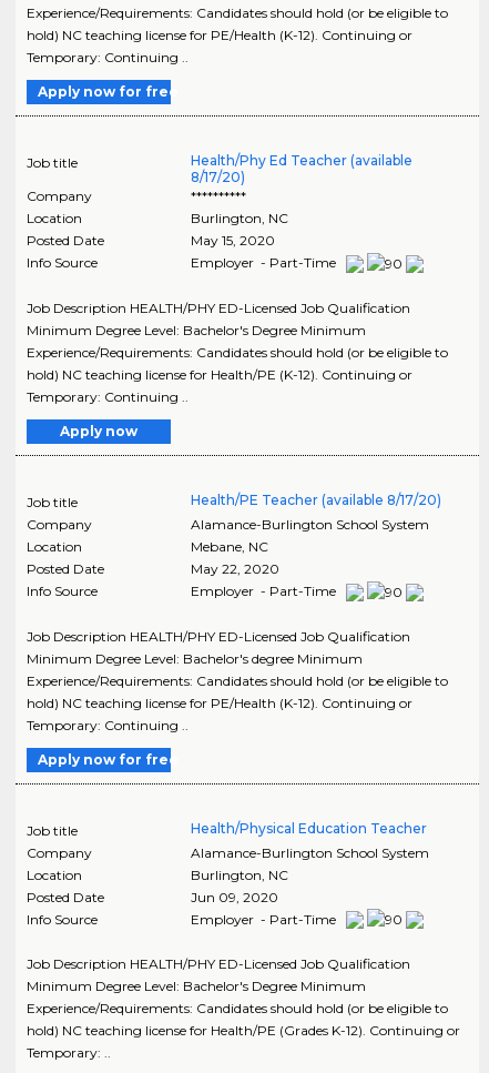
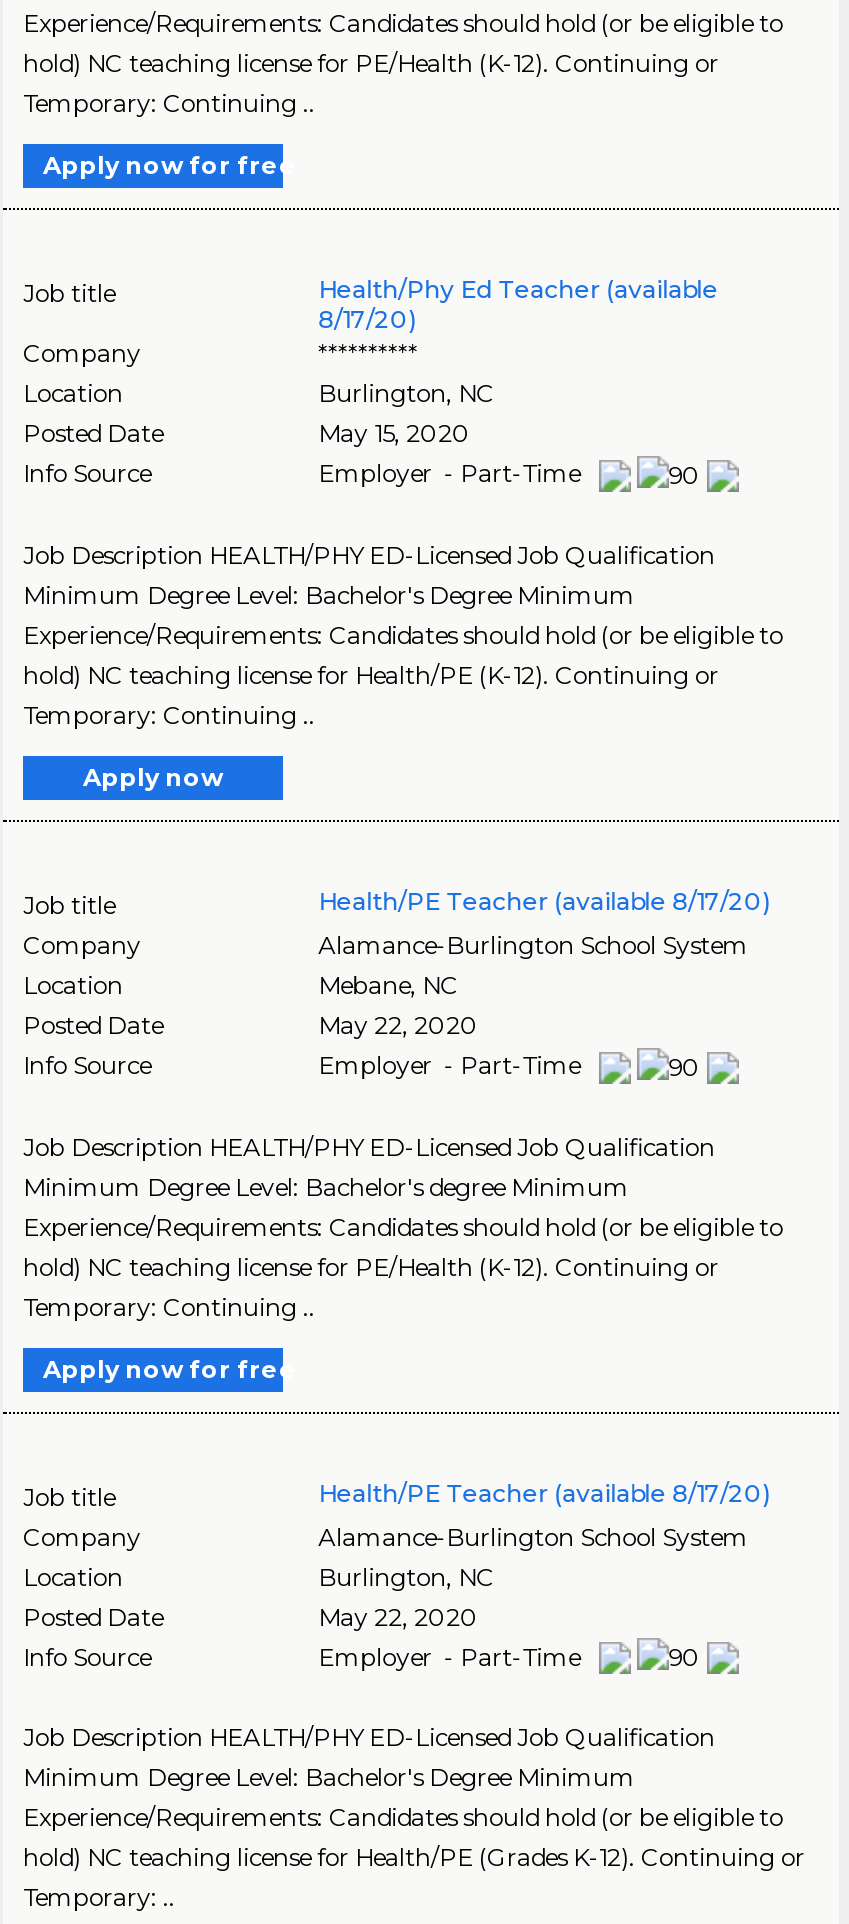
[190,819,427,836] Health/Physical Education Teacher -> [318,1477,770,1507] Health/PE Teacher (available 8/17/20)
[190,888,278,905] Jun 09, 2020 -> [318,1601,478,1631] May 22, 2020

